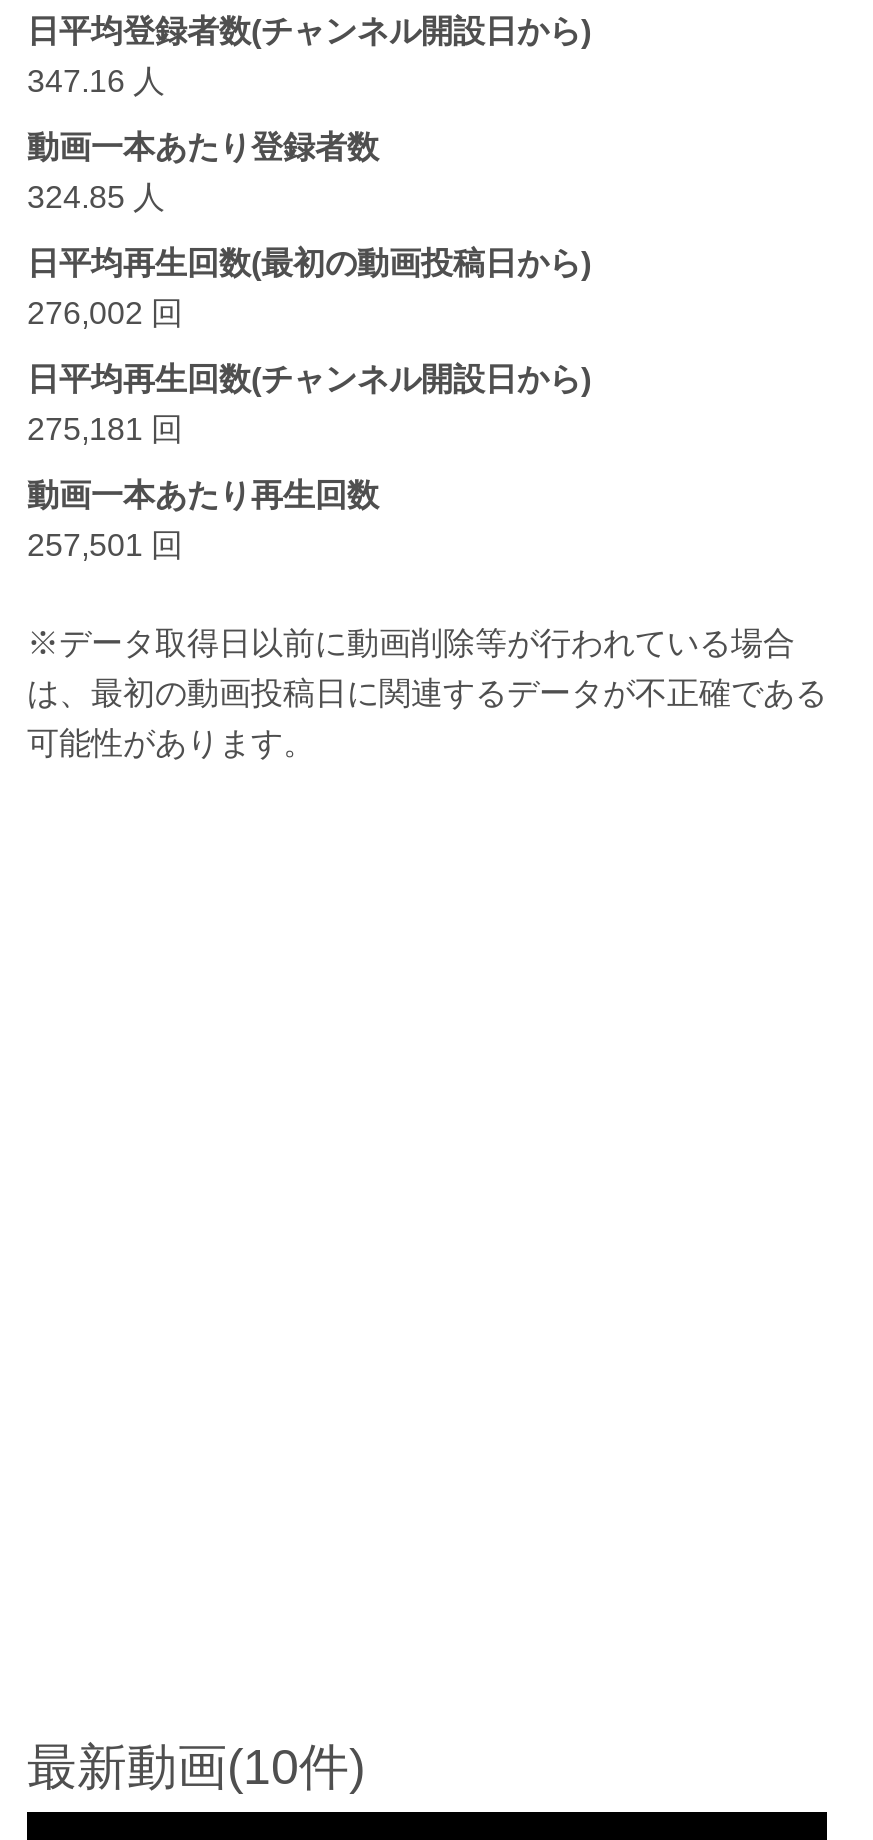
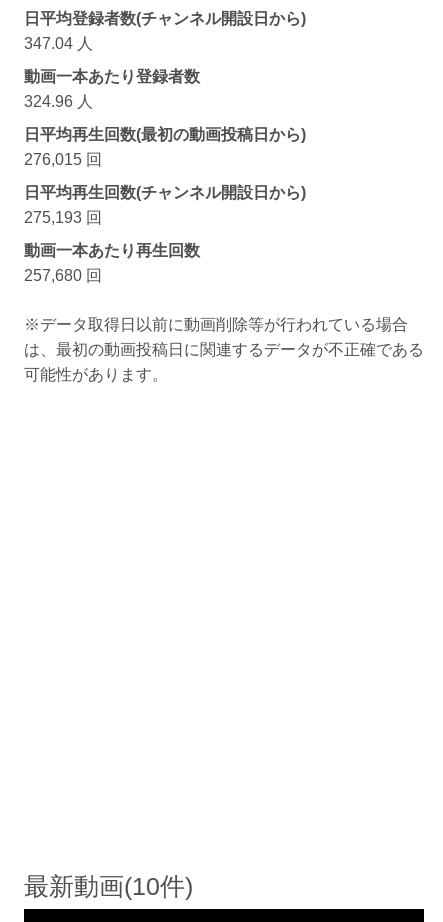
[27,63,165,97] 347.16 人 -> [24,35,93,52] 347.04 人
[27,179,165,213] 324.85 人 -> [24,93,93,110] 324.96 人
[27,295,183,329] 276,002 回 -> [24,151,102,168] 276,015 回
[27,411,183,445] 275,181 回 -> [24,209,102,226] 275,193 回
[27,527,183,561] 257,501 回 -> [24,267,102,284] 257,680 回

